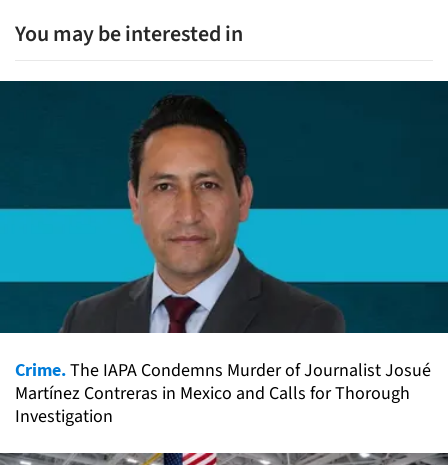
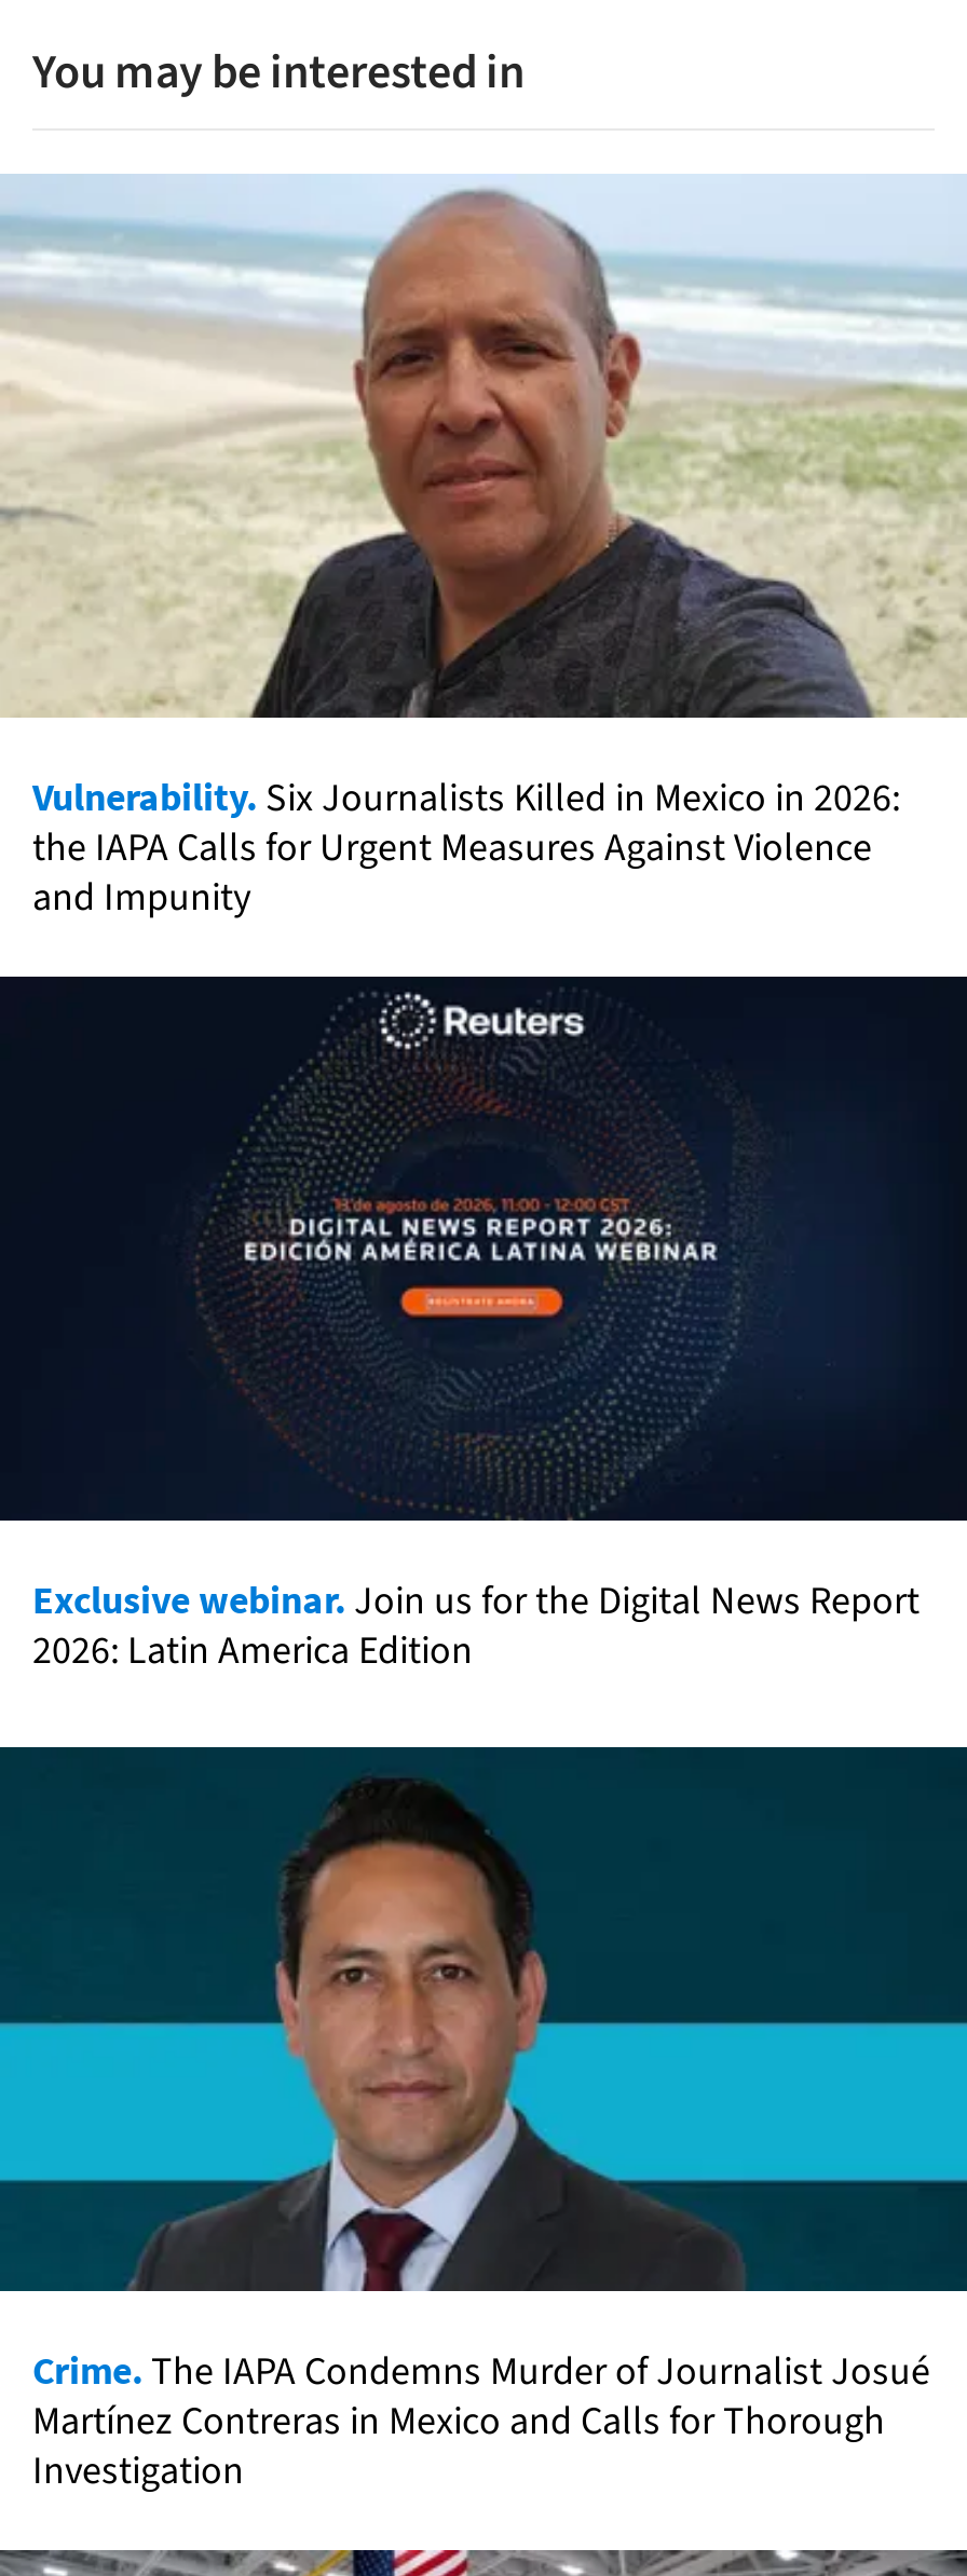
none -> [6,174,961,924] [image] | Vulnerability. Six Journalists Killed in Mexico in 2026: | the IAPA Calls for Urgent Measures Against Violence | and Impunity
none -> [6,974,961,1678] [image] | Exclusive webinar. Join us for the Digital News Report | 2026: Latin America Edition

